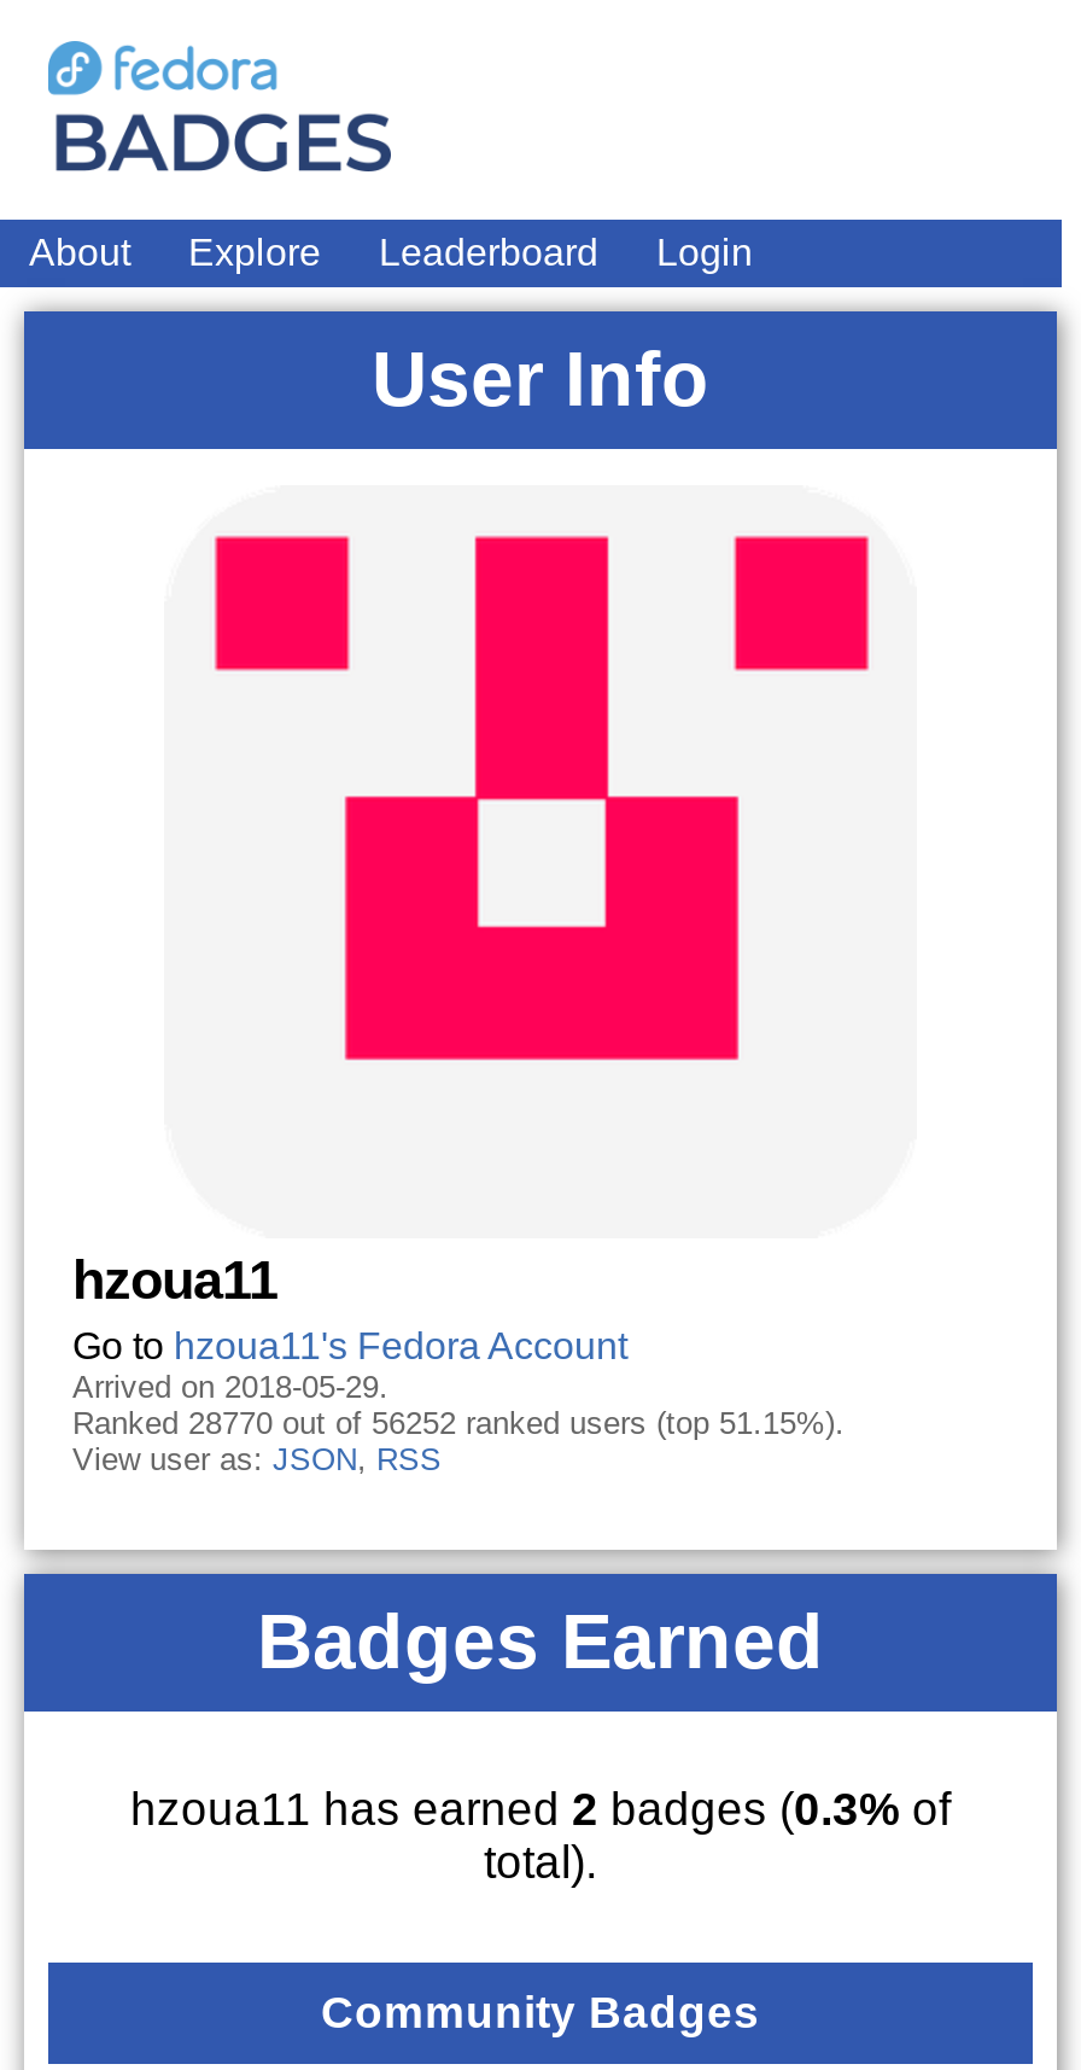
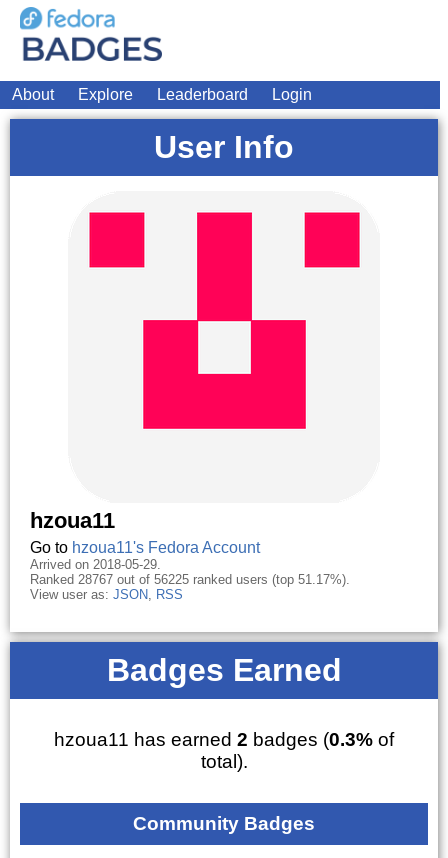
[72,1405,845,1441] Ranked 28770 out of 56252 ranked users (top 51.15%). -> [30,572,350,587] Ranked 28767 out of 56225 ranked users (top 51.17%).

